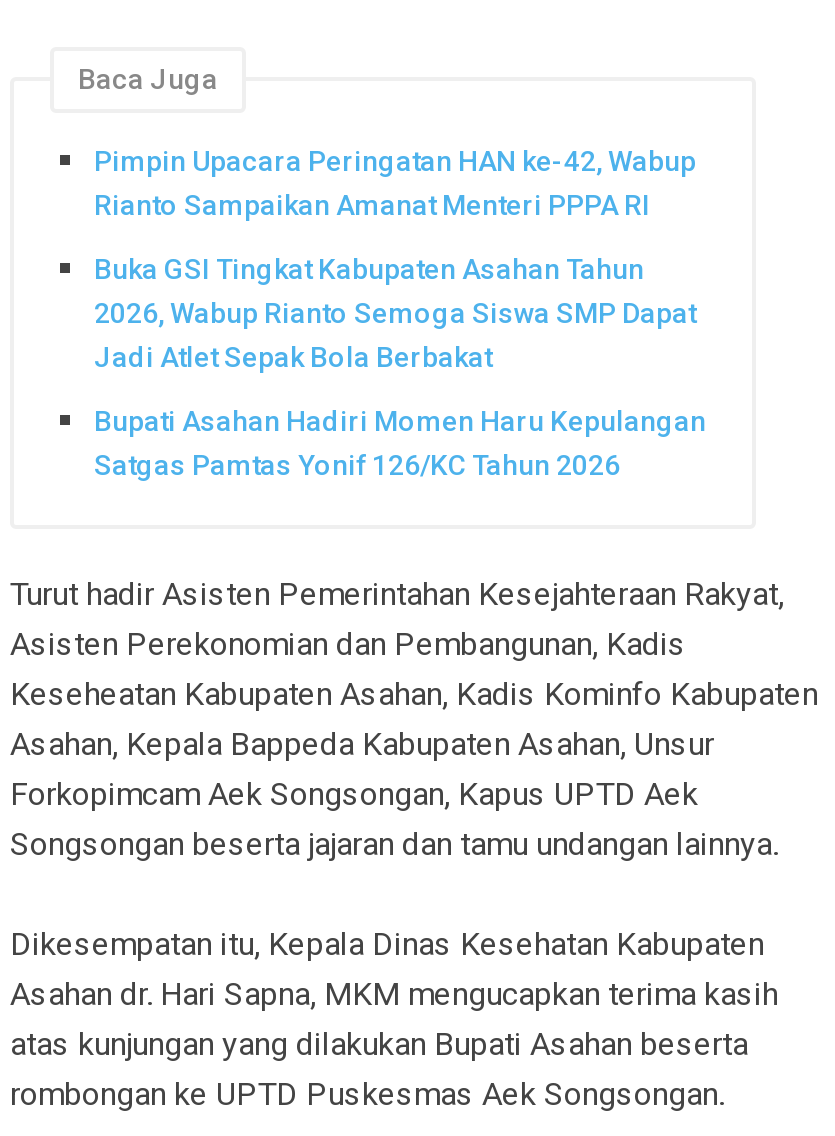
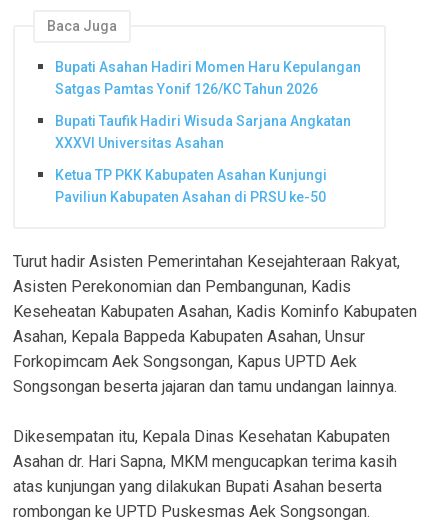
[94,146,696,373] Pimpin Upacara Peringatan HAN ke-42, Wabup | Rianto Sampaikan Amanat Menteri PPPA RI | Buka GSI Tingkat Kabupaten Asahan Tahun | 2026, Wabup Rianto Semoga Siswa SMP Dapat | Jadi Atlet Sepak Bola Berbakat -> none
moved [94,404,706,480] -> [55,59,361,97]: Bupati Asahan Hadiri Momen Haru Kepulangan | Satgas Pamtas Yonif 126/KC Tahun 2026
none -> [55,113,351,205] Bupati Taufik Hadiri Wisuda Sarjana Angkatan | XXXVI Universitas Asahan | Ketua TP PKK Kabupaten Asahan Kunjungi | Paviliun Kabupaten Asahan di PRSU ke-50

